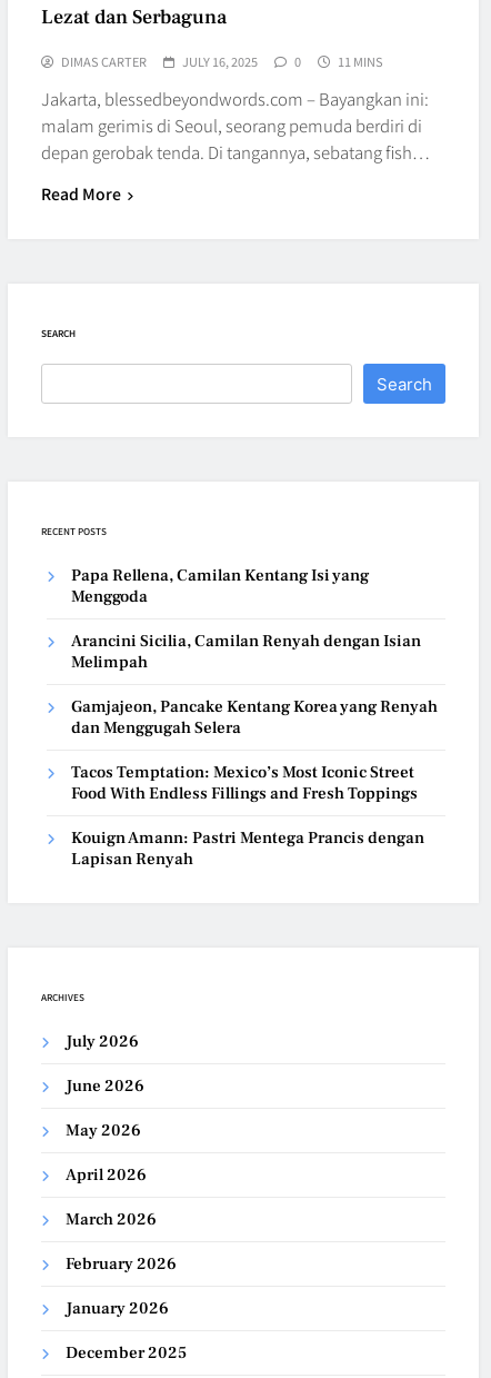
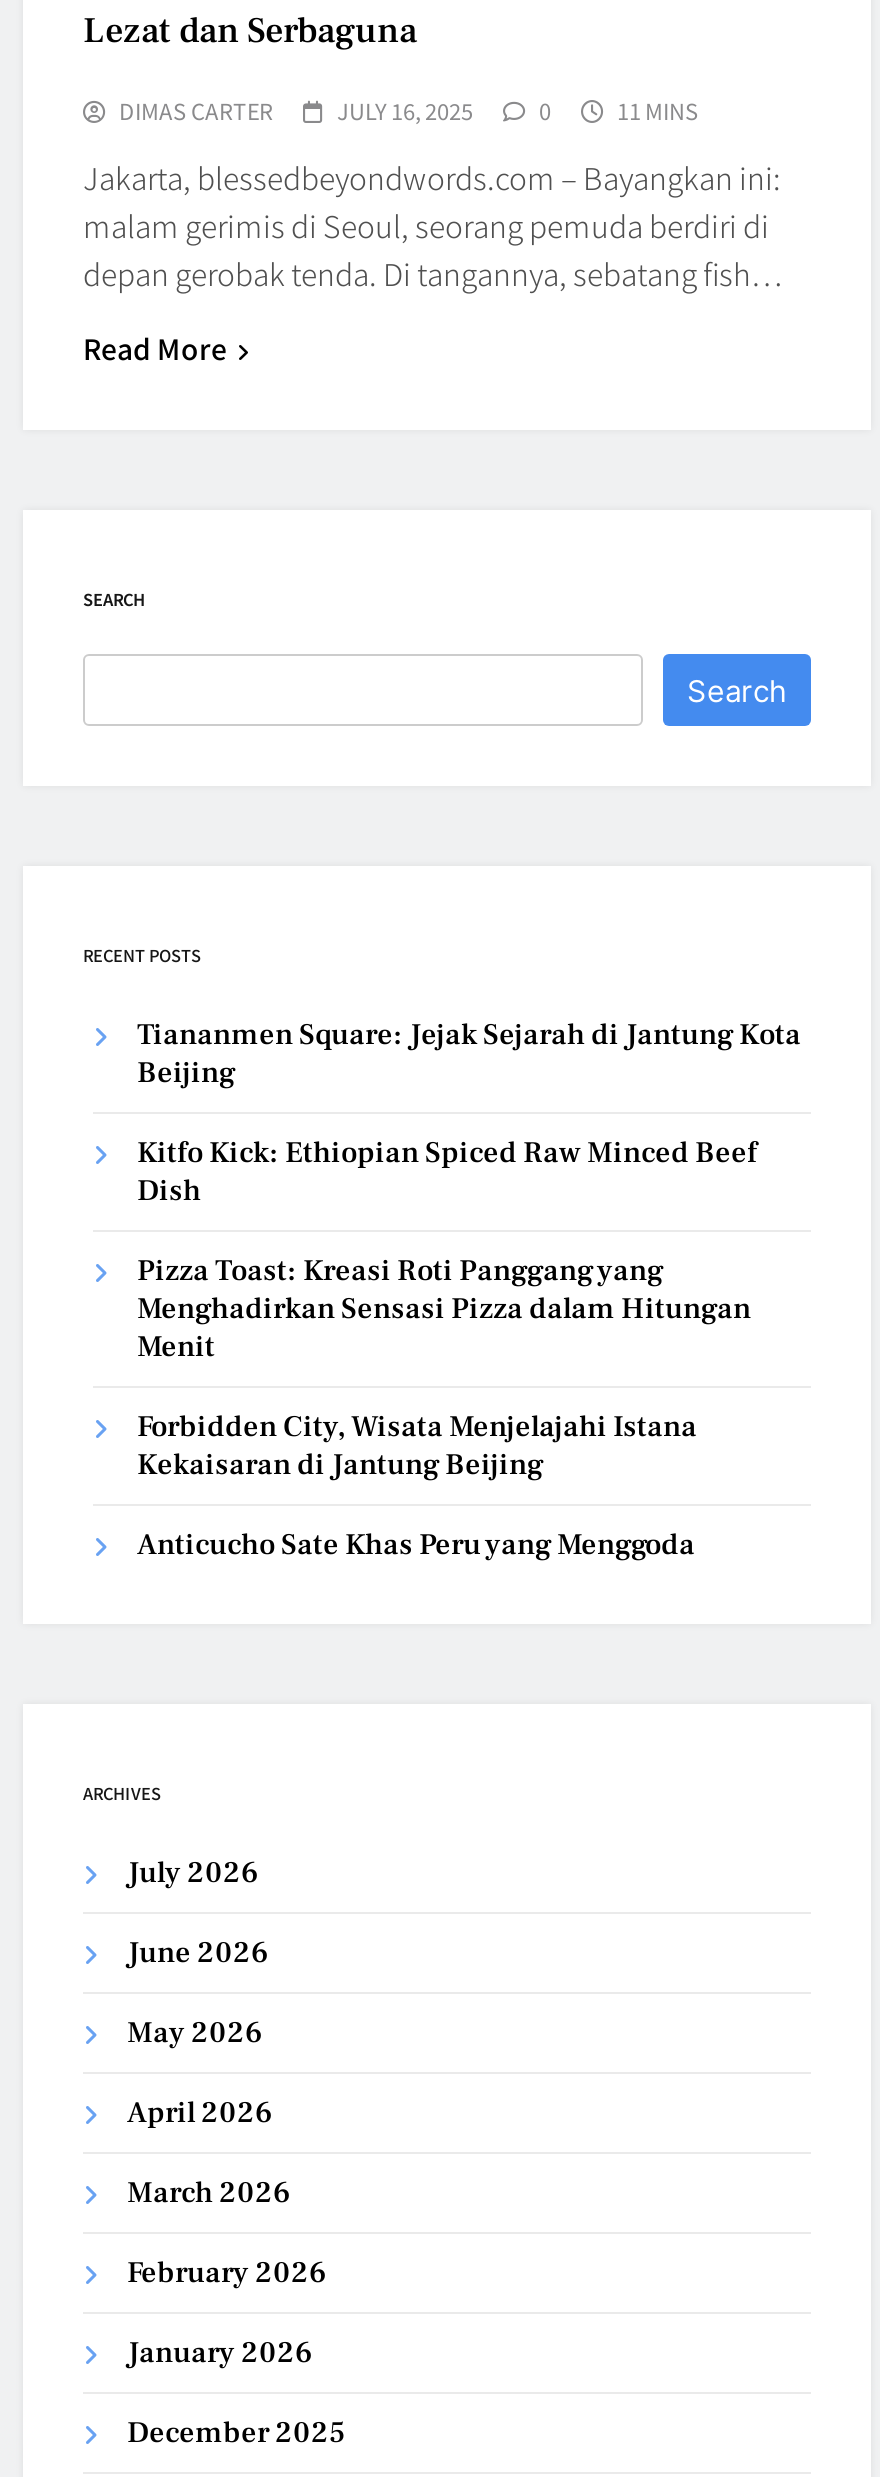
[71,565,369,607] Papa Rellena, Camilan Kentang Isi yang | Menggoda -> [137,1016,801,1092] Tiananmen Square: Jejak Sejarah di Jantung Kota | Beijing
[71,630,421,673] Arancini Sicilia, Camilan Renyah dengan Isian | Melimpah -> [137,1134,757,1210] Kitfo Kick: Ethiopian Spiced Raw Minced Beef | Dish
[71,696,438,738] Gamjajeon, Pancake Kentang Korea yang Renyah | dan Menggugah Selera -> [137,1252,751,1366] Pizza Toast: Kreasi Roti Panggang yang | Menghadirkan Sensasi Pizza dalam Hitungan | Menit
[71,762,418,804] Tacos Temptation: Mexico’s Most Iconic Street | Food With Endless Fillings and Fresh Toppings -> [137,1408,697,1484] Forbidden City, Wisata Menjelajahi Istana | Kekaisaran di Jantung Beijing
[71,827,424,870] Kouign Amann: Pastri Mentega Prancis dengan | Lapisan Renyah -> [137,1526,695,1564] Anticucho Sate Khas Peru yang Menggoda

